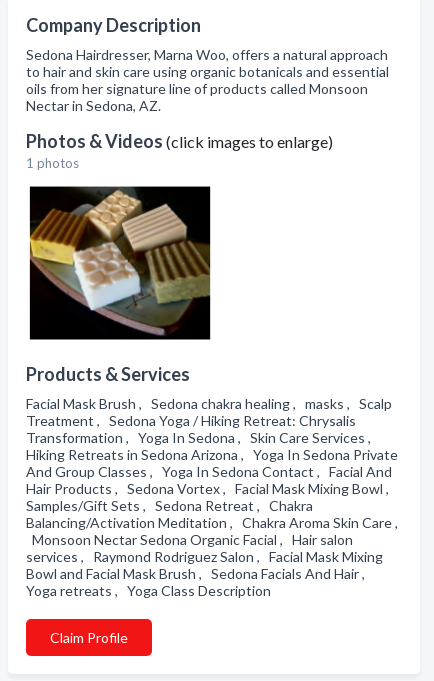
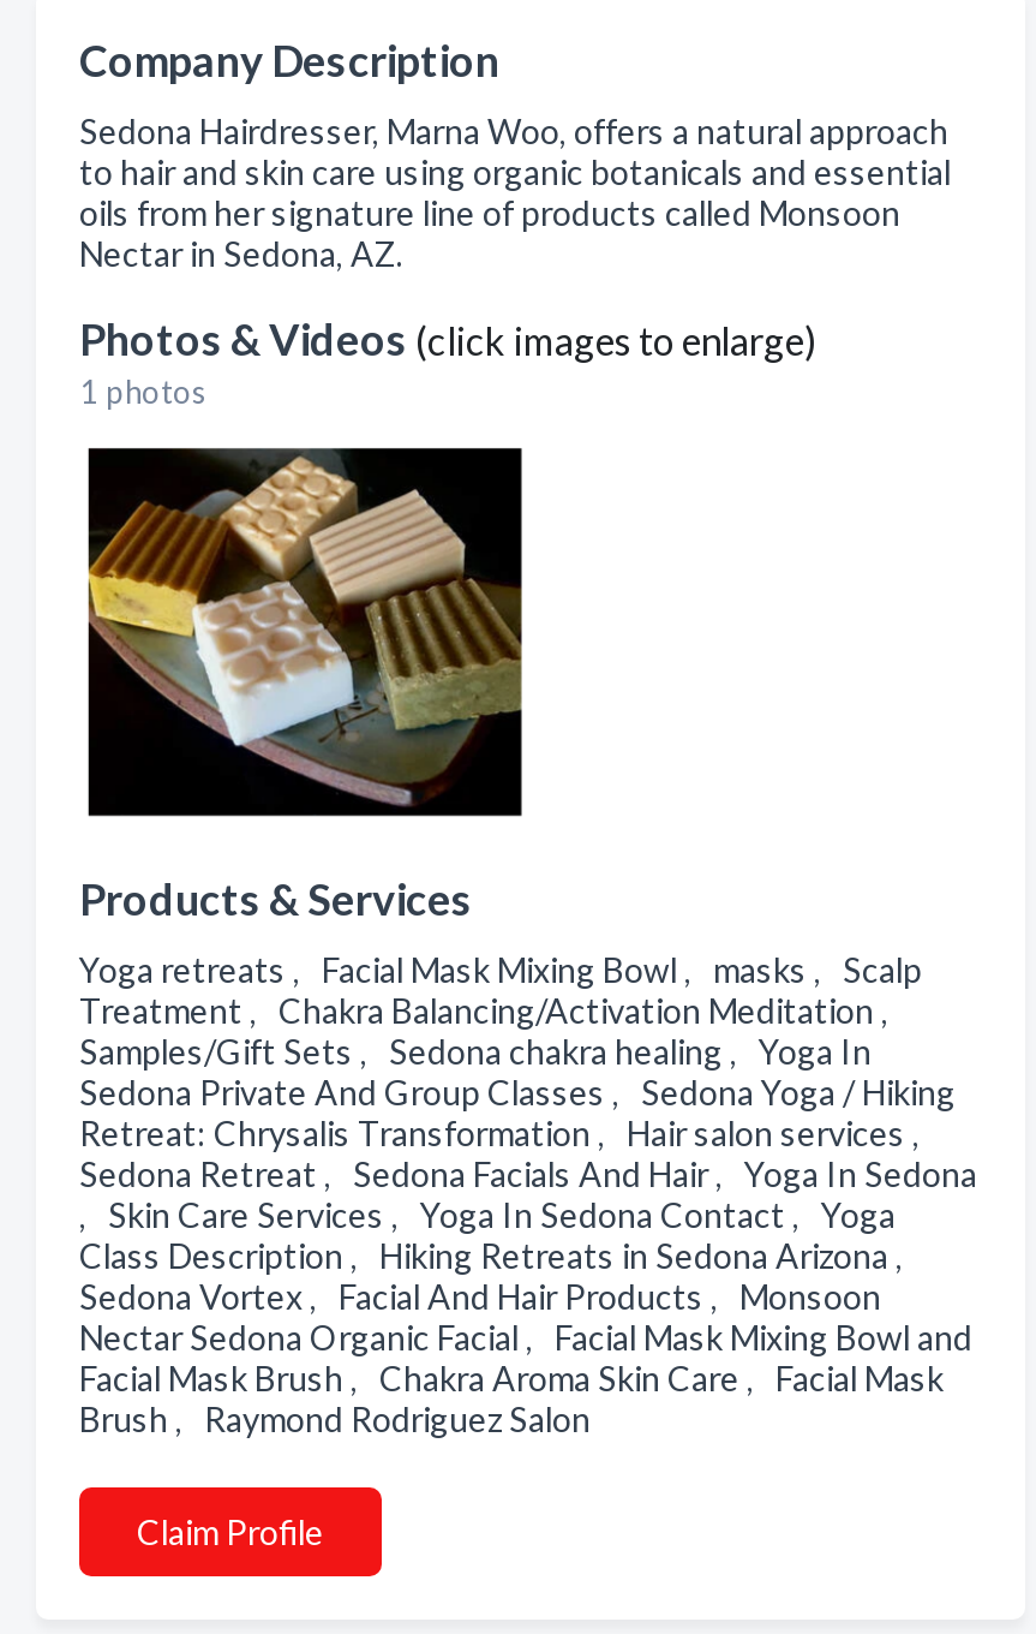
[26,395,398,599] Facial Mask Brush , Sedona chakra healing , masks , Scalp | Treatment , Sedona Yoga / Hiking Retreat: Chrysalis | Transformation , Yoga In Sedona , Skin Care Services , | Hiking Retreats in Sedona Arizona , Yoga In Sedona Private | And Group Classes , Yoga In Sedona Contact , Facial And | Hair Products , Sedona Vortex , Facial Mask Mixing Bowl , | Samples/Gift Sets , Sedona Retreat , Chakra | Balancing/Activation Meditation , Chakra Aroma Skin Care , | Monsoon Nectar Sedona Organic Facial , Hair salon | services , Raymond Rodriguez Salon , Facial Mask Mixing | Bowl and Facial Mask Brush , Sedona Facials And Hair , | Yoga retreats , Yoga Class Description -> [79,949,977,1439] Yoga retreats , Facial Mask Mixing Bowl , masks , Scalp | Treatment , Chakra Balancing/Activation Meditation , | Samples/Gift Sets , Sedona chakra healing , Yoga In | Sedona Private And Group Classes , Sedona Yoga / Hiking | Retreat: Chrysalis Transformation , Hair salon services , | Sedona Retreat , Sedona Facials And Hair , Yoga In Sedona | , Skin Care Services , Yoga In Sedona Contact , Yoga | Class Description , Hiking Retreats in Sedona Arizona , | Sedona Vortex , Facial And Hair Products , Monsoon | Nectar Sedona Organic Facial , Facial Mask Mixing Bowl and | Facial Mask Brush , Chakra Aroma Skin Care , Facial Mask | Brush , Raymond Rodriguez Salon

